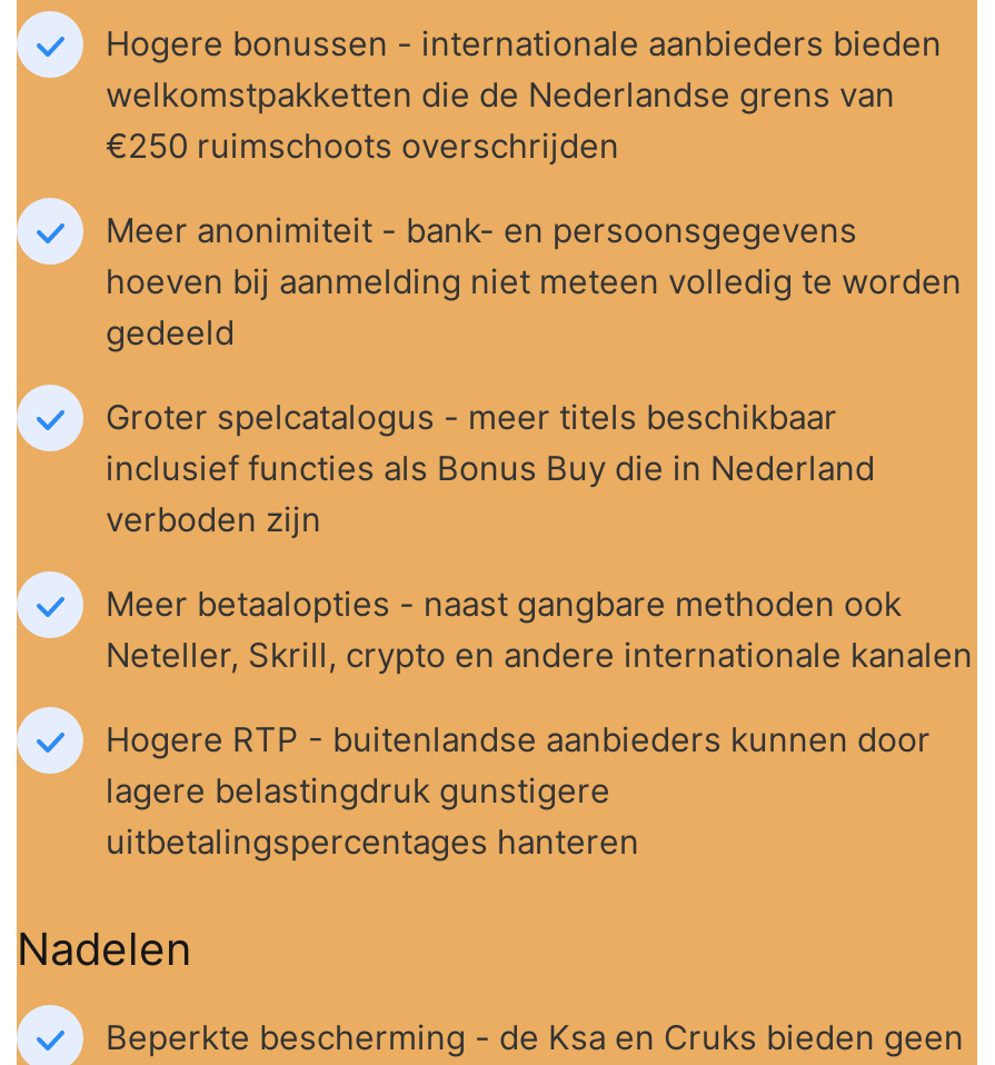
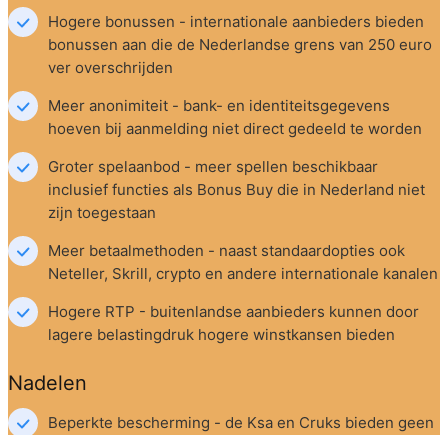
[106,73,895,167] welkomstpakketten die de Nederlandse grens van | €250 ruimschoots overschrijden -> [48,35,432,77] bonussen aan die de Nederlandse grens van 250 euro | ver overschrijden
[106,209,962,354] Meer anonimiteit - bank- en persoonsgegevens | hoeven bij aanmelding niet meteen volledig te worden | gedeeld -> [48,96,422,138] Meer anonimiteit - bank- en identiteitsgegevens | hoeven bij aanmelding niet direct gedeeld te worden
[106,396,875,540] Groter spelcatalogus - meer titels beschikbaar | inclusief functies als Bonus Buy die in Nederland | verboden zijn -> [48,157,425,222] Groter spelaanbod - meer spellen beschikbaar | inclusief functies als Bonus Buy die in Nederland niet | zijn toegestaan
[106,583,902,625] Meer betaalopties - naast gangbare methoden ook -> [48,241,405,260] Meer betaalmethoden - naast standaardopties ook
[106,769,639,863] lagere belastingdruk gunstigere | uitbetalingspercentages hanteren -> [48,325,395,344] lagere belastingdruk hogere winstkansen bieden

